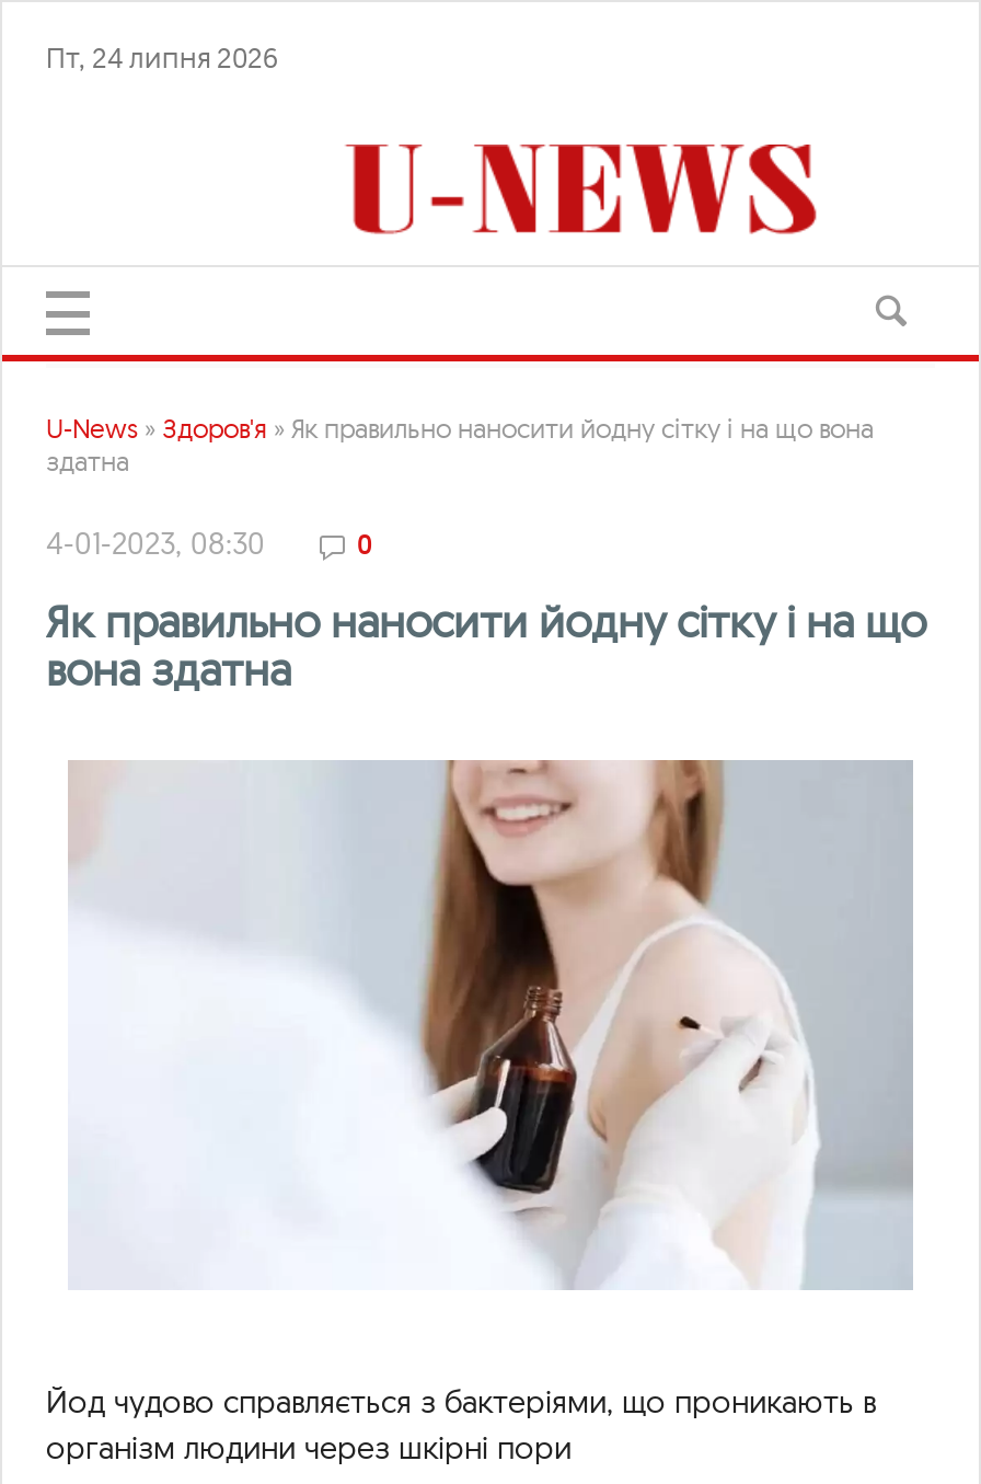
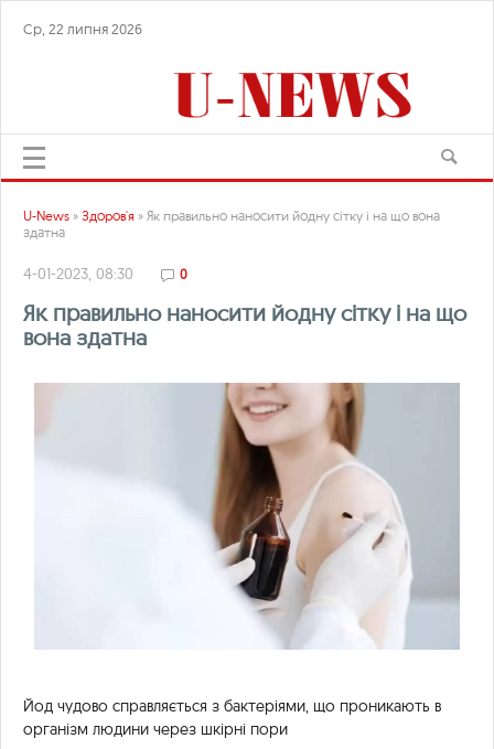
[46,39,278,74] Пт, 24 липня 2026 -> [23,20,142,38] Ср, 22 липня 2026

